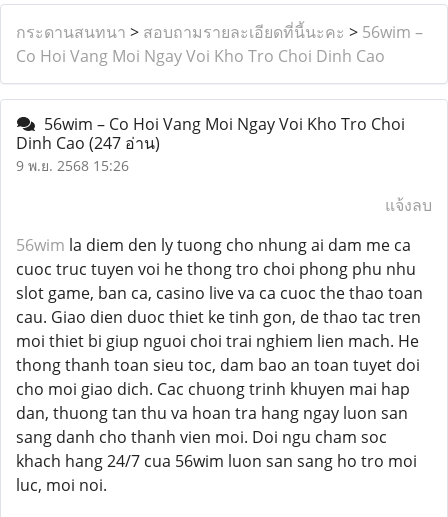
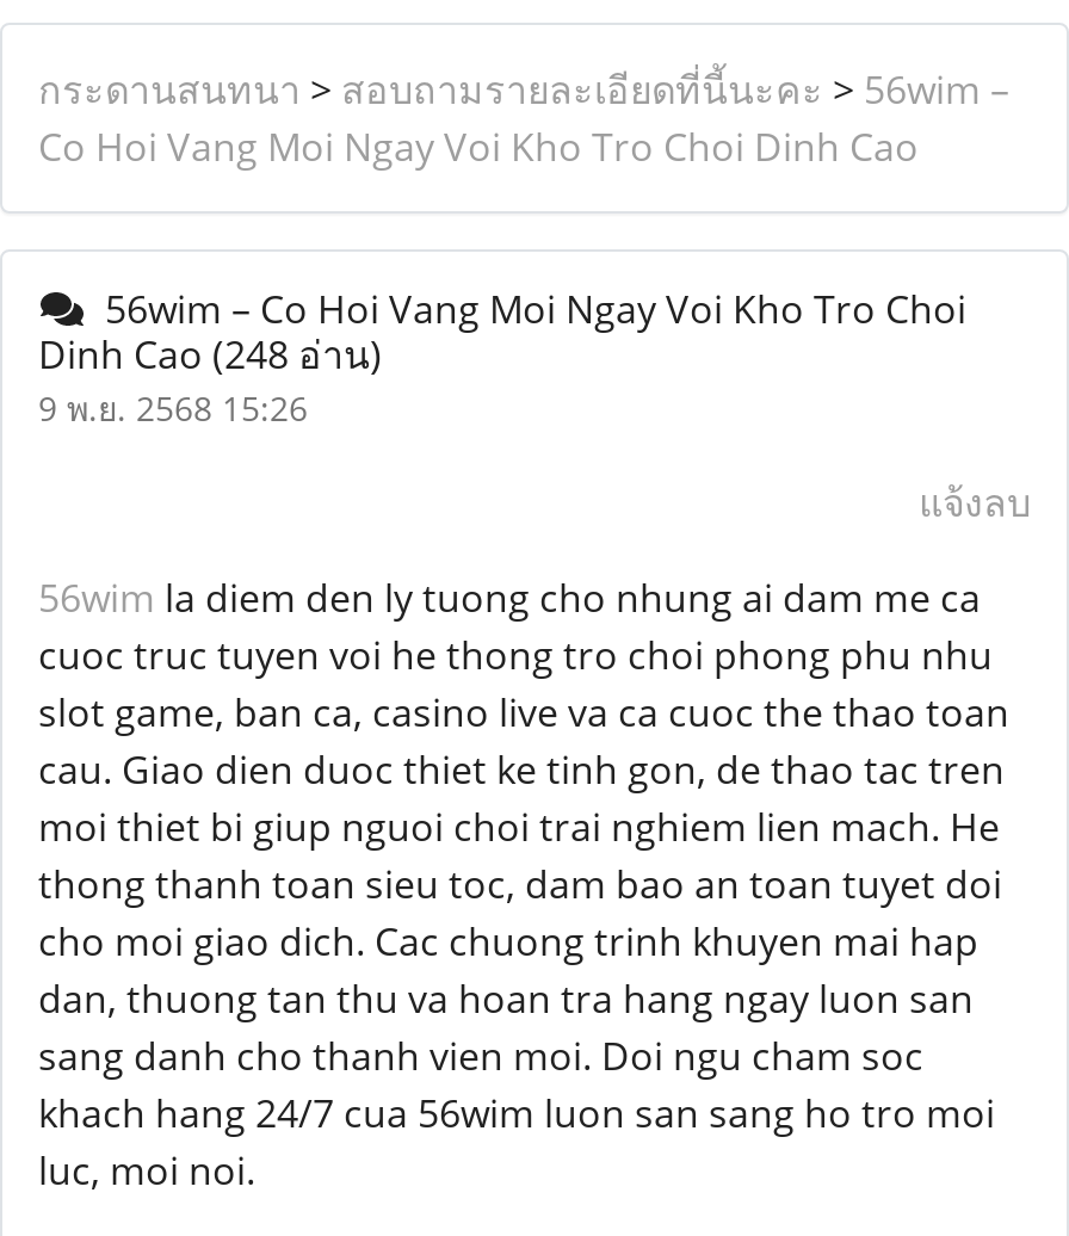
[16,132,160,154] Dinh Cao (247 อ่าน) -> [38,328,382,381] Dinh Cao (248 อ่าน)

